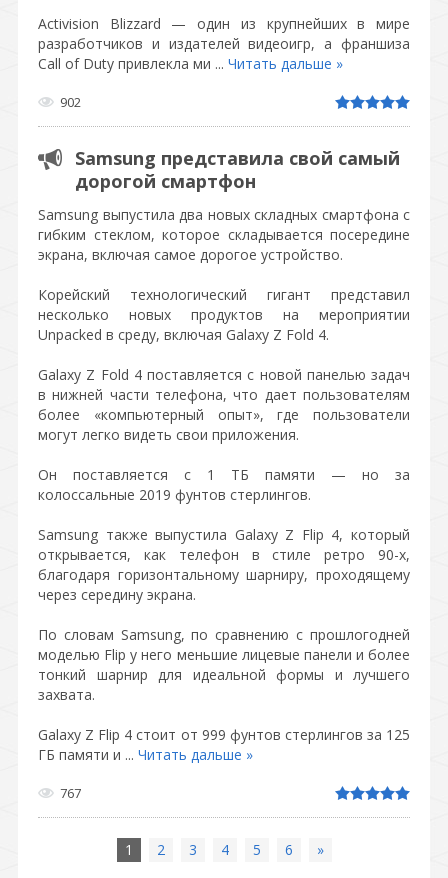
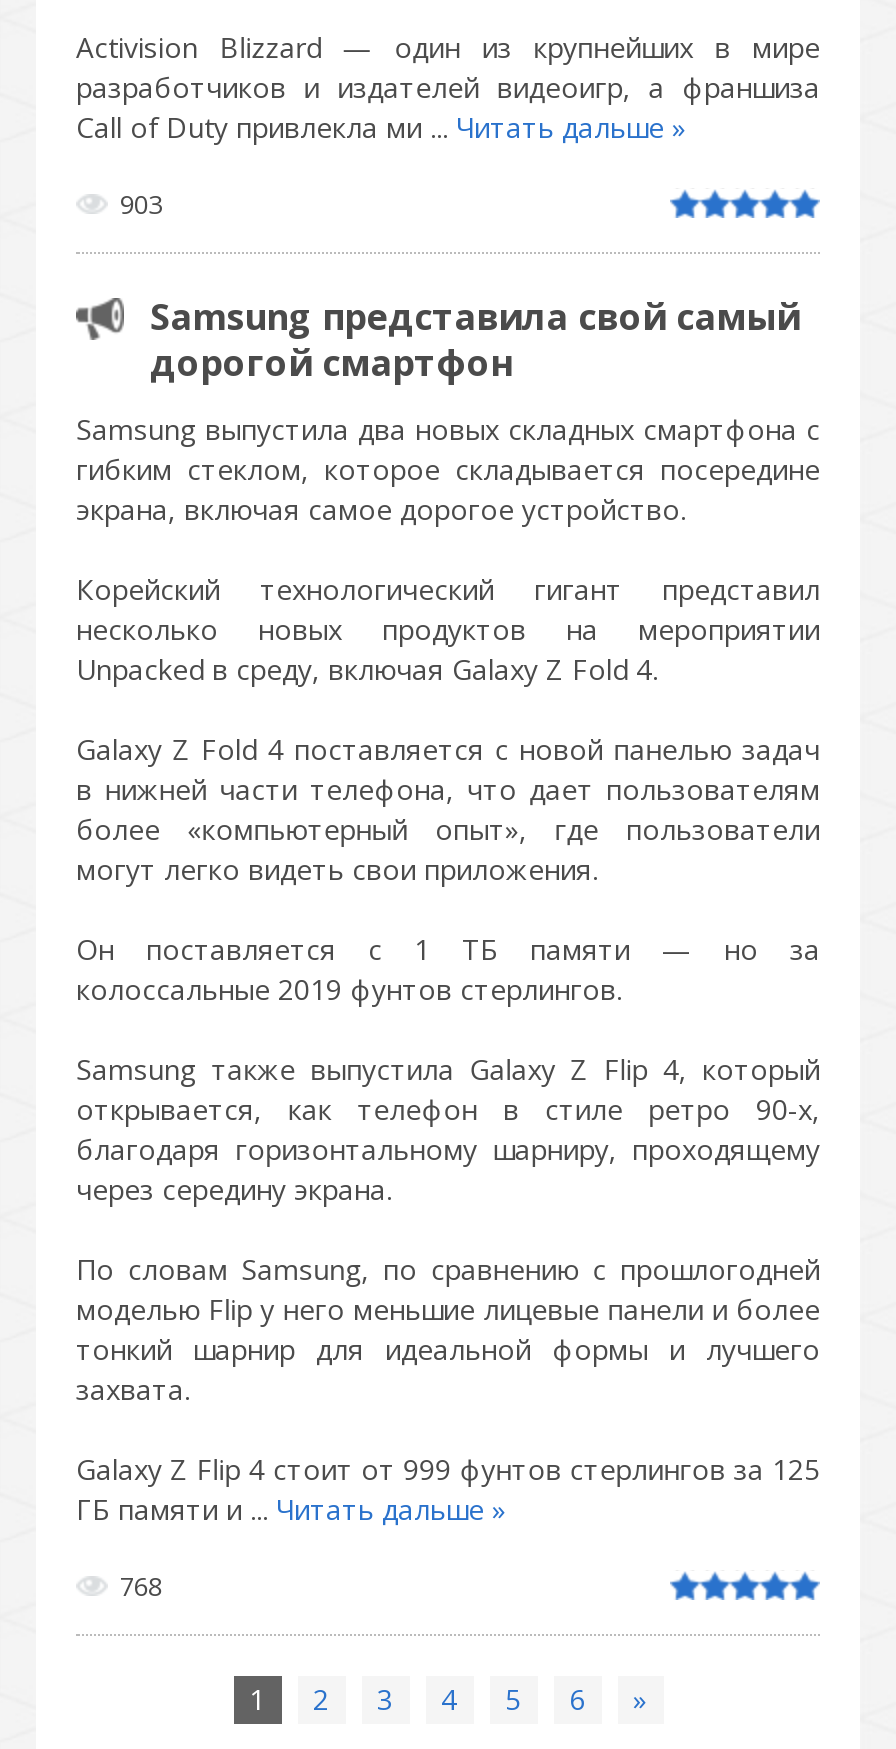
[60,93,81,111] 902 -> [120,186,162,222] 903
[60,784,81,802] 767 -> [120,1568,162,1604] 768

